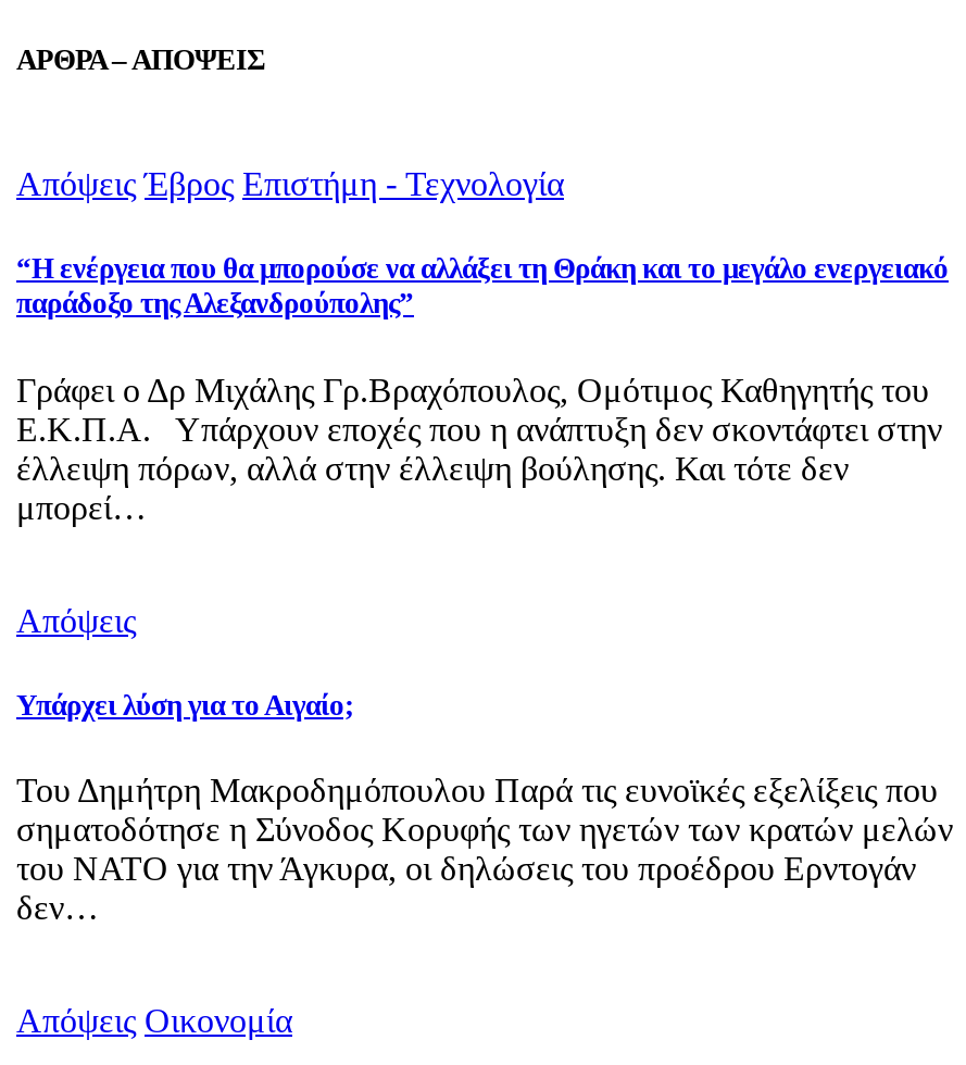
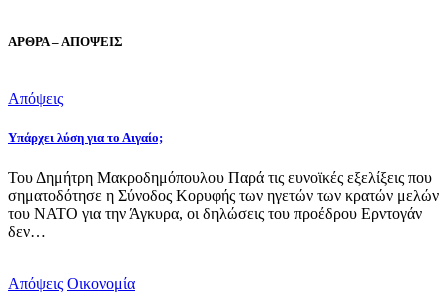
[16,166,949,525] Απόψεις Έβρος Επιστήμη - Τεχνολογία | “Η ενέργεια που θα μπορούσε να αλλάξει τη Θράκη και το μεγάλο ενεργειακό | παράδοξο της Αλεξανδρούπολης” | Γράφει ο Δρ Μιχάλης Γρ.Βραχόπουλος, Ομότιμος Καθηγητής του | Ε.Κ.Π.Α. Υπάρχουν εποχές που η ανάπτυξη δεν σκοντάφτει στην | έλλειψη πόρων, αλλά στην έλλειψη βούλησης. Και τότε δεν | μπορεί… -> none

